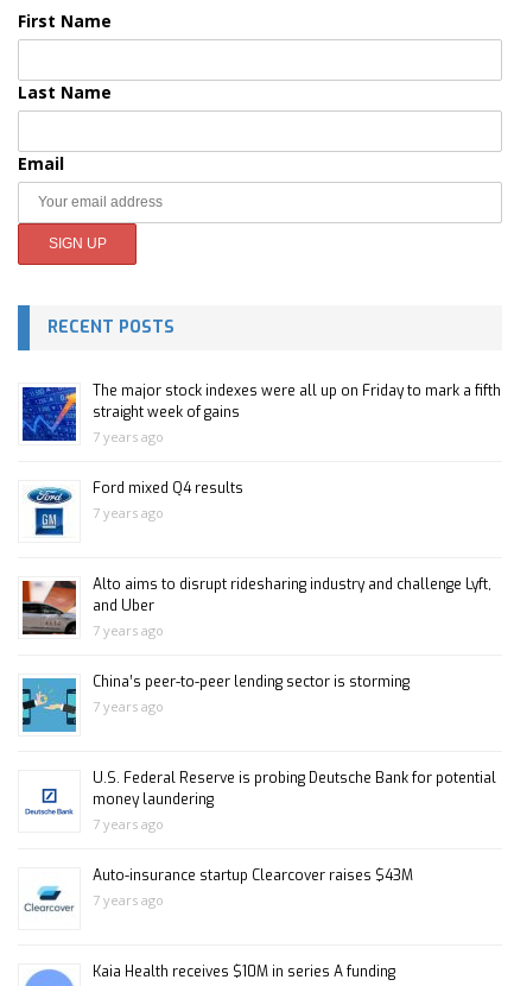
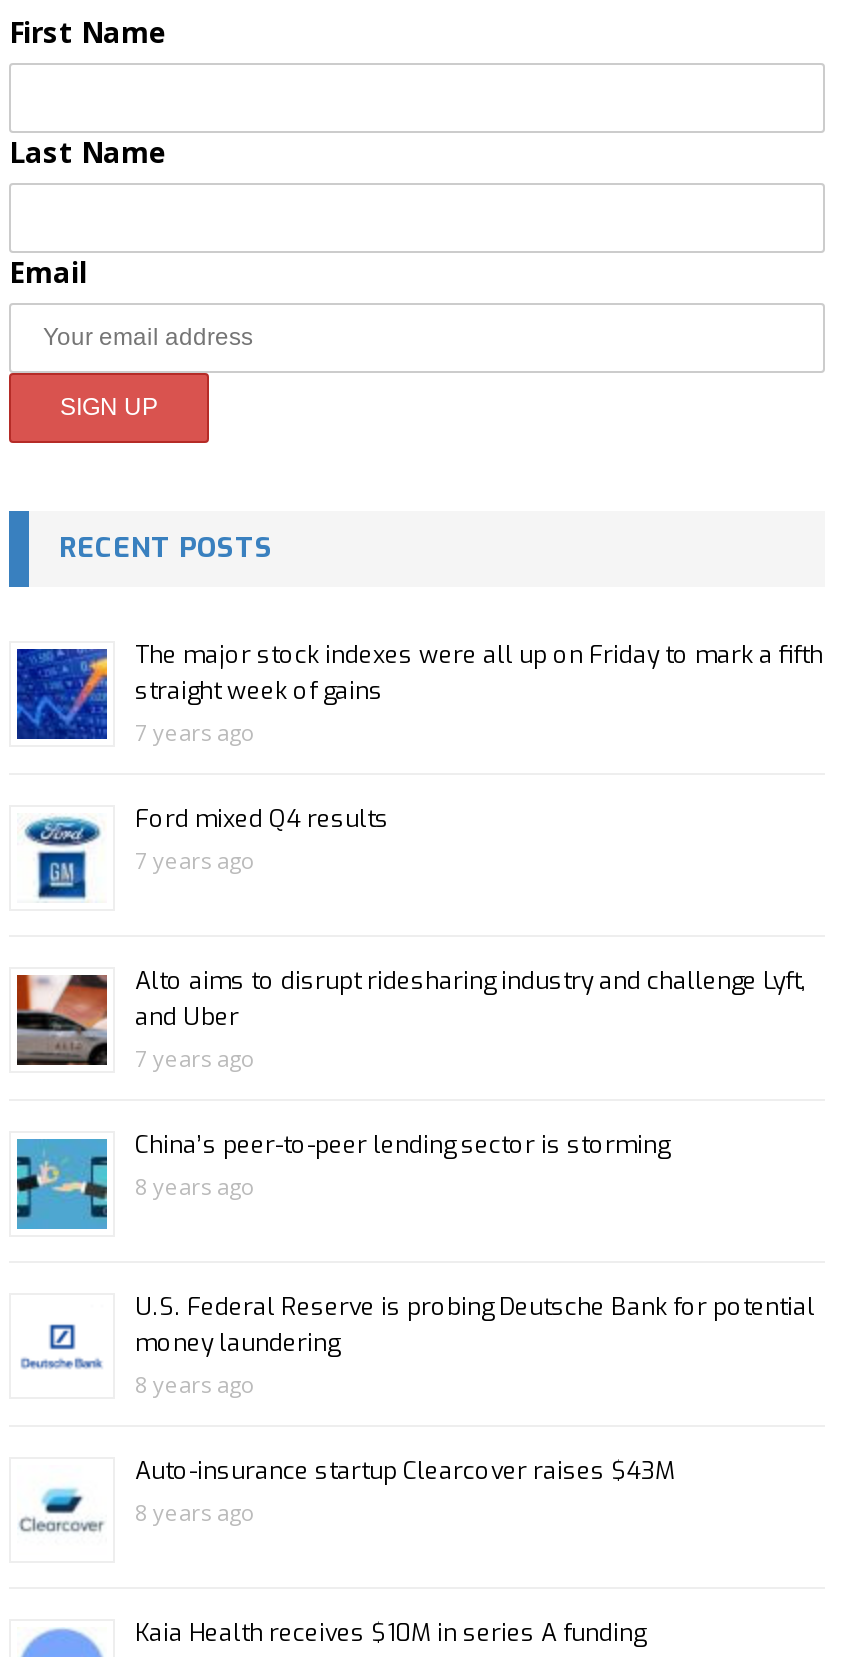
[93,697,164,715] 7 years ago -> [135,1171,255,1201] 8 years ago
[93,815,164,833] 7 years ago -> [135,1369,255,1399] 8 years ago
[93,891,164,909] 7 years ago -> [135,1497,255,1527] 8 years ago

